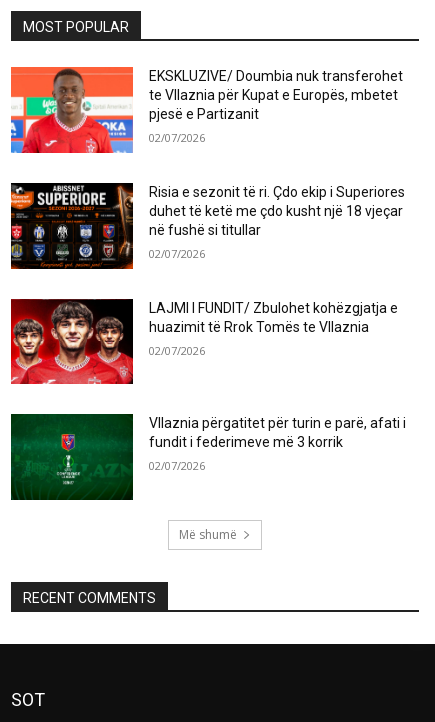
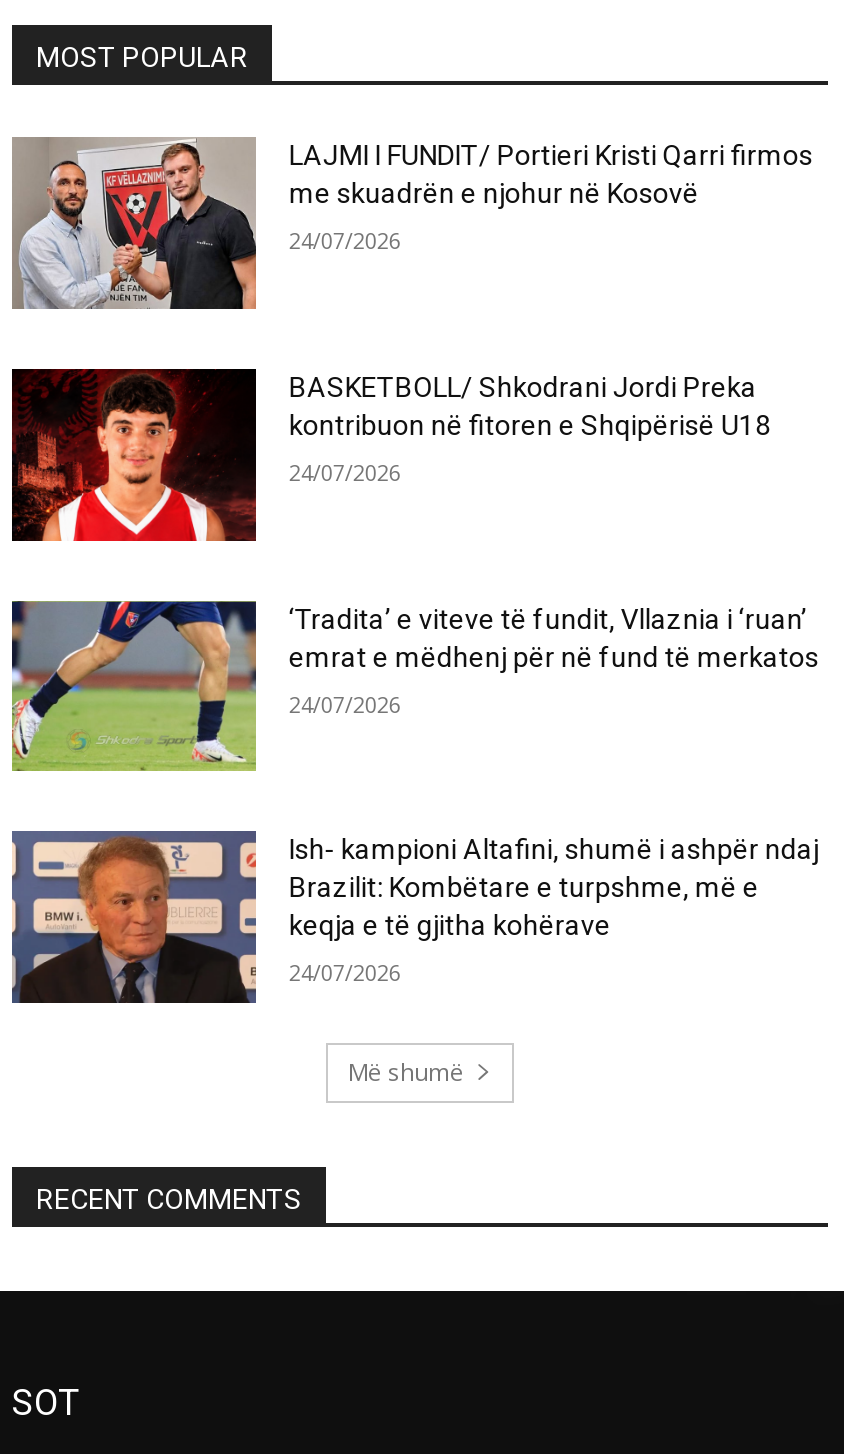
[10,66,403,154] [image] | EKSKLUZIVE/ Doumbia nuk transferohet | te Vllaznia për Kupat e Europës, mbetet | pjesë e Partizanit -> [10,135,813,311] [image] | LAJMI I FUNDIT/ Portieri Kristi Qarri firmos | me skuadrën e njohur në Kosovë
[149,130,205,145] 02/07/2026 -> [289,225,401,255] 24/07/2026
[10,183,405,270] [image] | Risia e sezonit të ri. Çdo ekip i Superiores | duhet të ketë me çdo kusht një 18 vjeçar | në fushë si titullar -> [10,369,771,543] [image] | BASKETBOLL/ Shkodrani Jordi Preka | kontribuon në fitoren e Shqipërisë U18
[149,246,205,261] 02/07/2026 -> [289,457,401,487] 24/07/2026
[10,298,398,385] [image] | LAJMI I FUNDIT/ Zbulohet kohëzgjatja e | huazimit të Rrok Tomës te Vllaznia -> [10,599,819,773] [image] | ‘Tradita’ e viteve të fundit, Vllaznia i ‘ruan’ | emrat e mëdhenj për në fund të merkatos
[149,342,205,357] 02/07/2026 -> [289,688,401,718] 24/07/2026
[10,413,406,500] [image] | Vllaznia përgatitet për turin e parë, afati i | fundit i federimeve më 3 korrik -> [10,829,819,1005] [image] | Ish- kampioni Altafini, shumë i ashpër ndaj | Brazilit: Kombëtare e turpshme, më e | keqja e të gjitha kohërave
[149,458,205,473] 02/07/2026 -> [289,957,401,987] 24/07/2026

